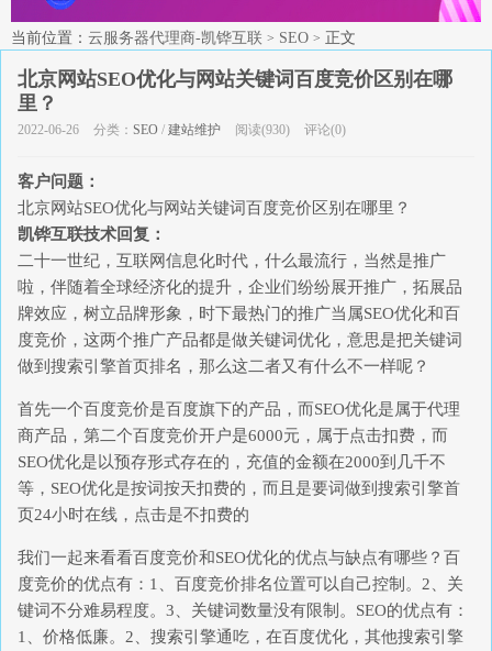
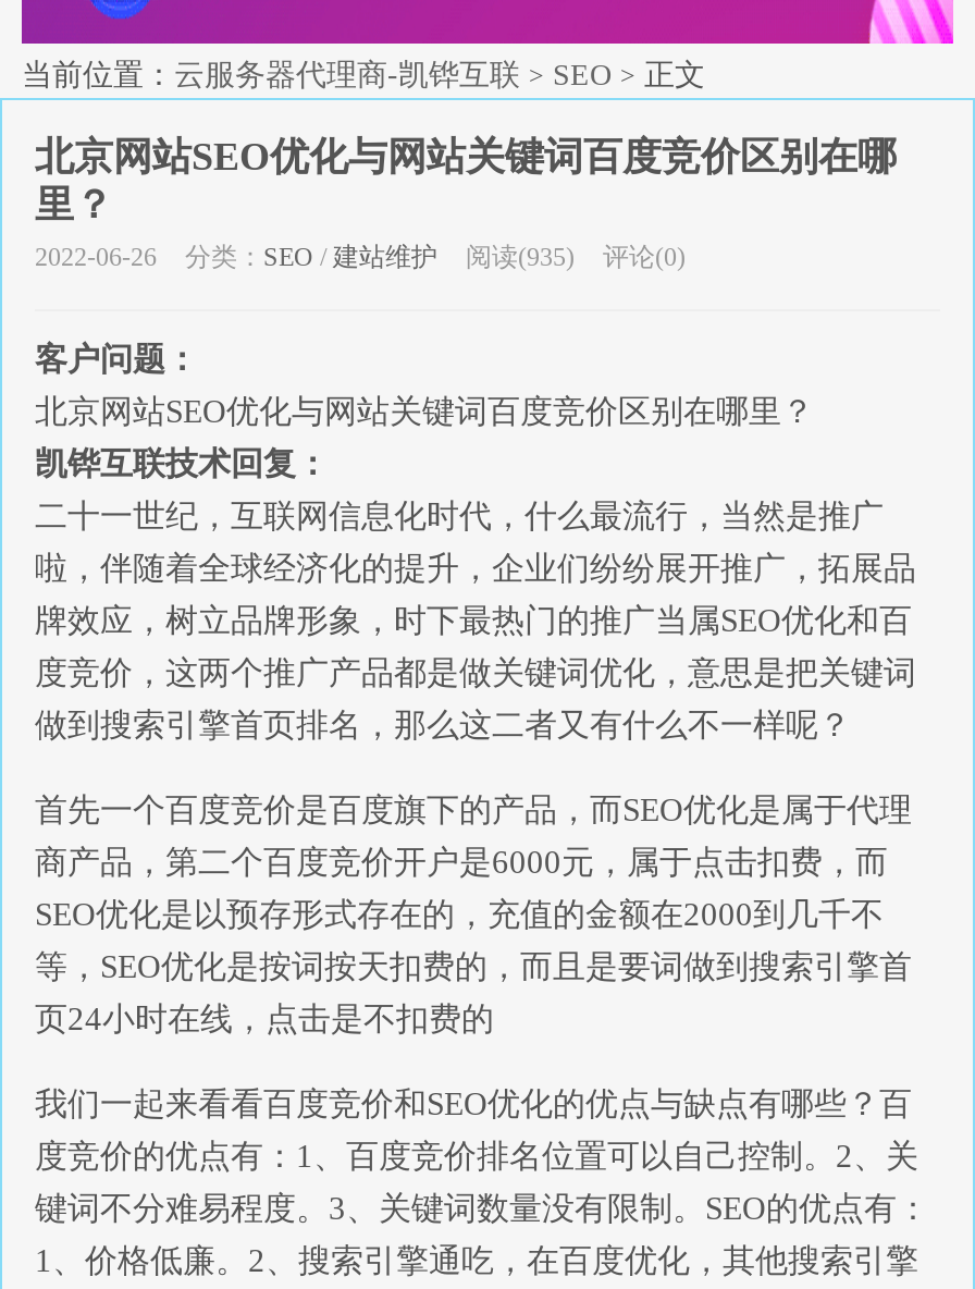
[18,122,346,137] 2022-06-26 分类：SEO /建站维护 阅读(930) 评论(0) -> [35,242,686,272] 2022-06-26 分类：SEO /建站维护 阅读(935) 评论(0)

